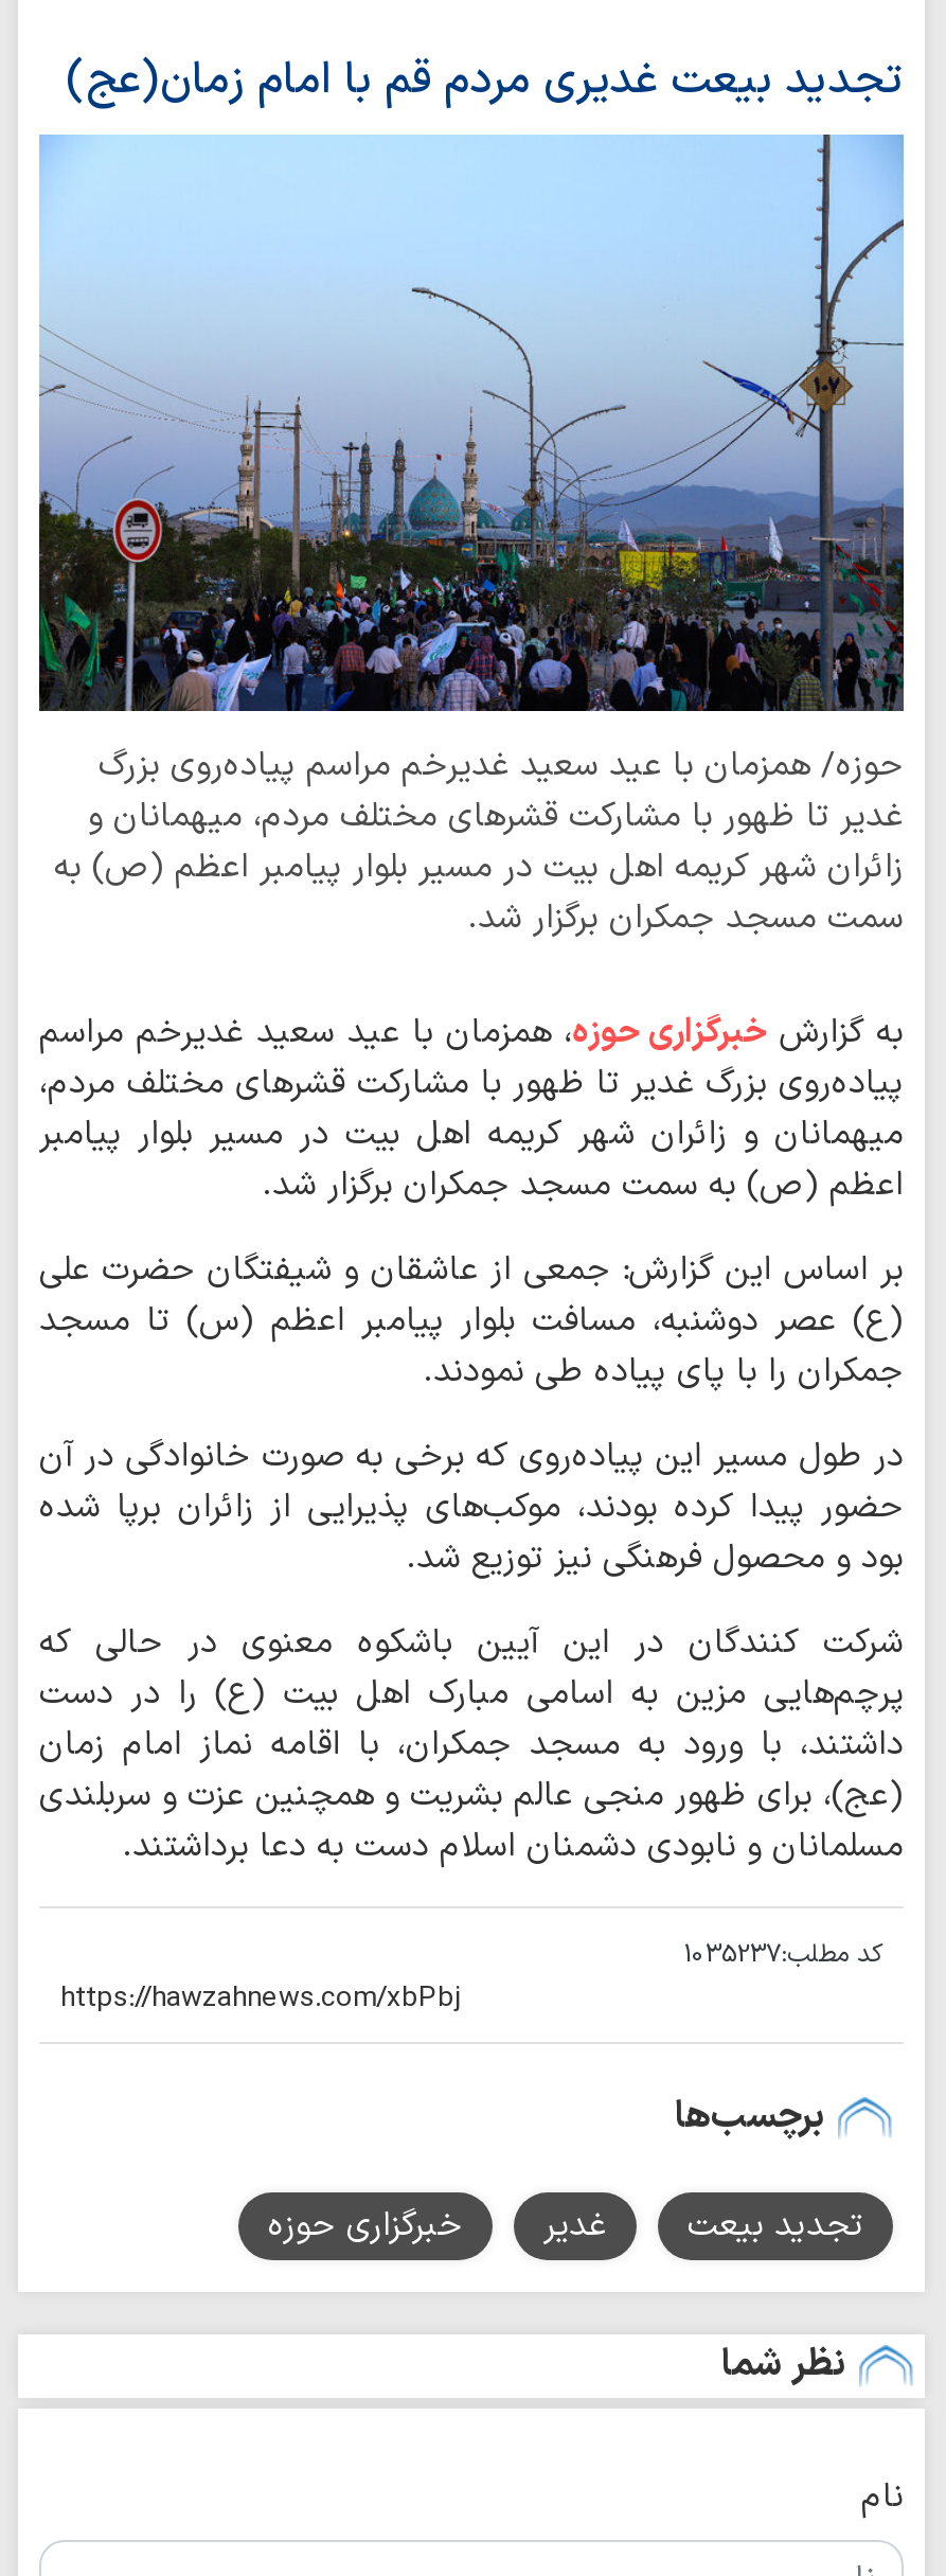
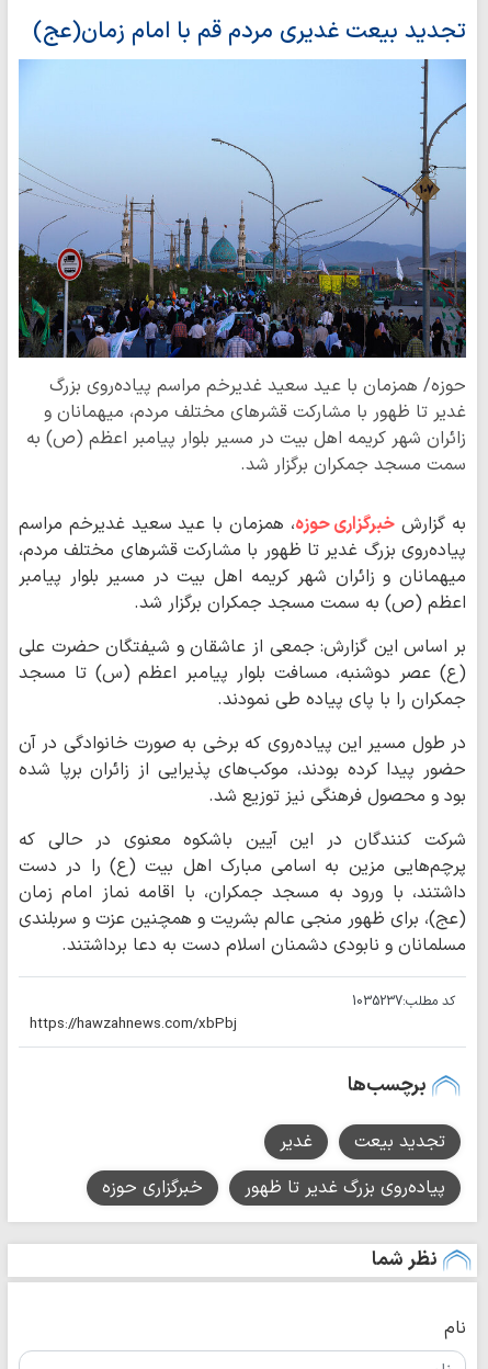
none -> [245,1175,445,1201] پیاده‌روی بزرگ غدیر تا ظهور

